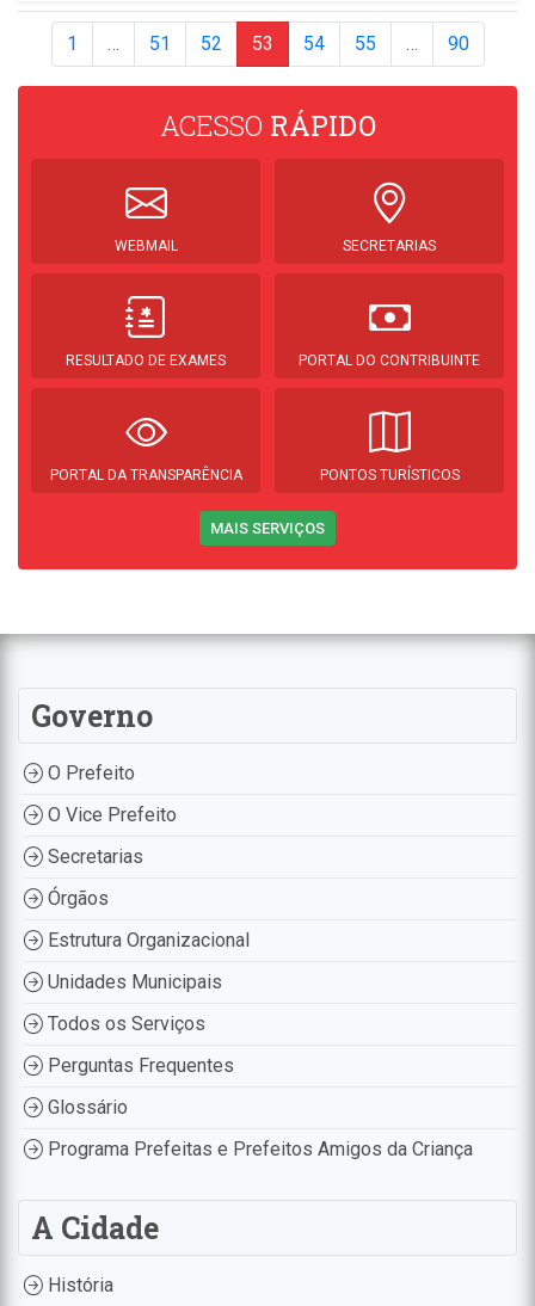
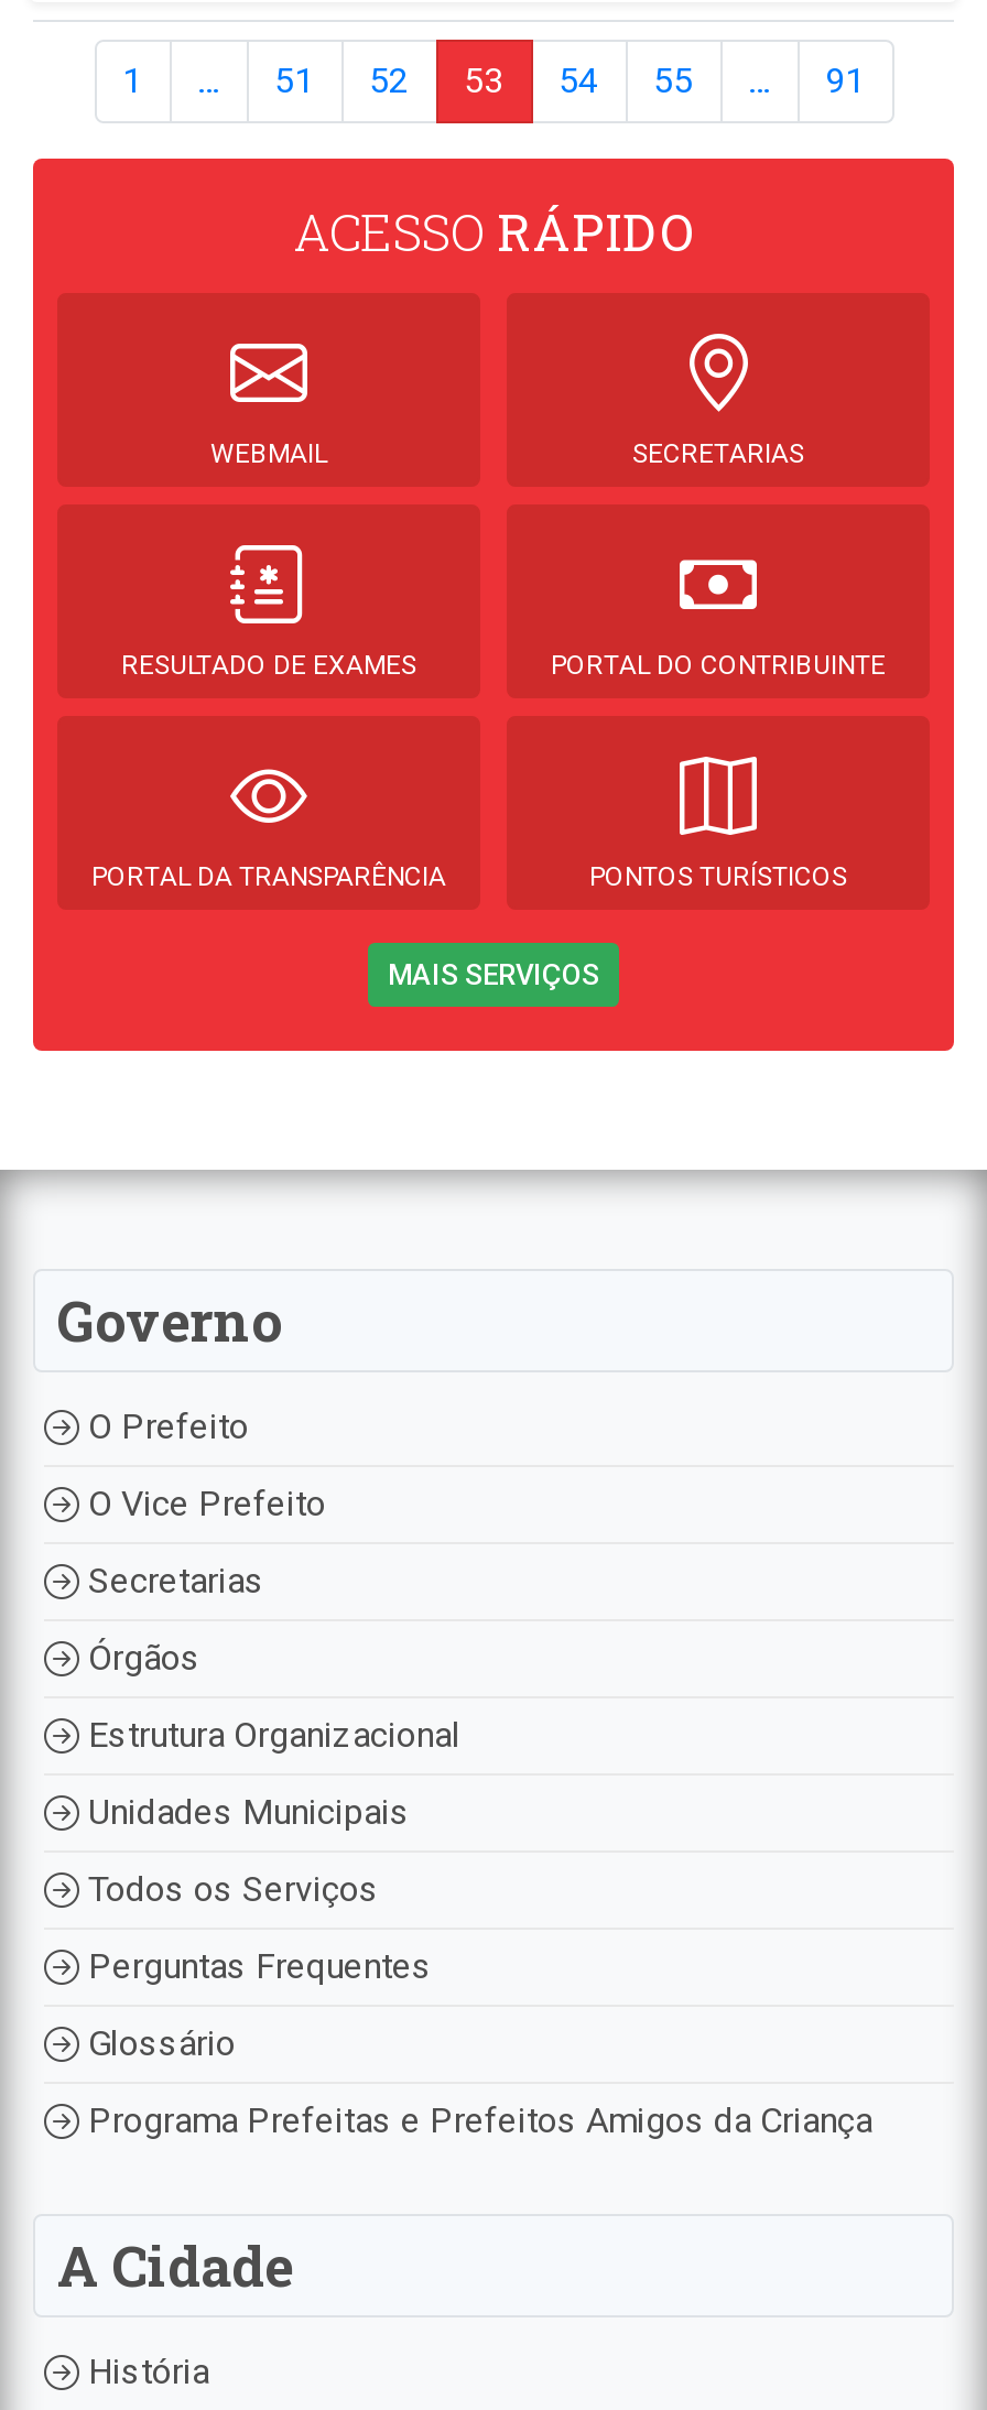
[447,32,469,55] 90 -> [825,59,865,101] 91

